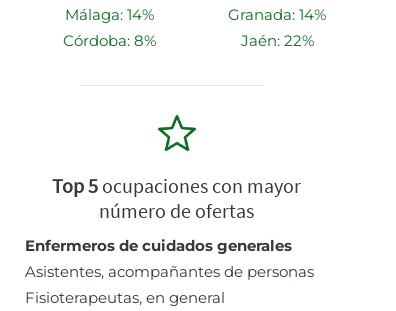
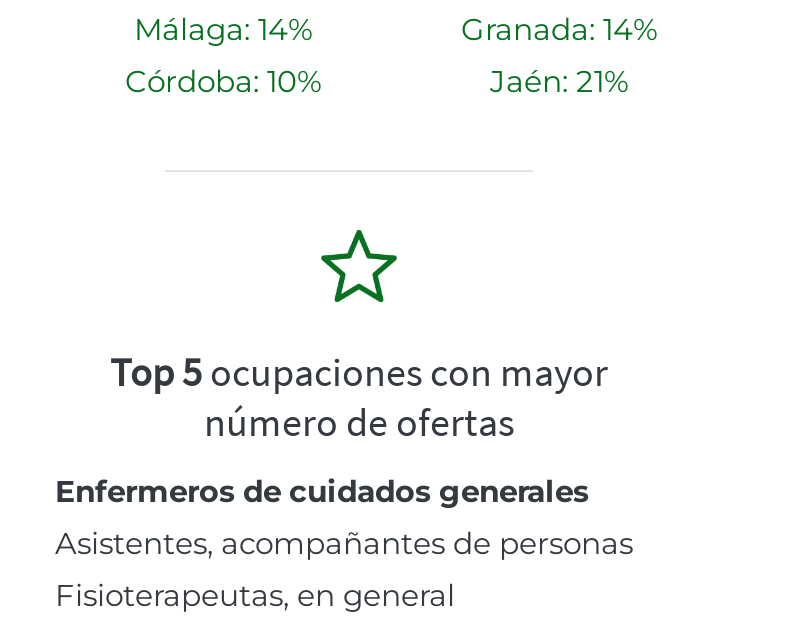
[62,31,155,50] Córdoba: 8% -> [125,61,321,99] Córdoba: 10%
[240,31,313,50] Jaén: 22% -> [490,61,628,99] Jaén: 21%

